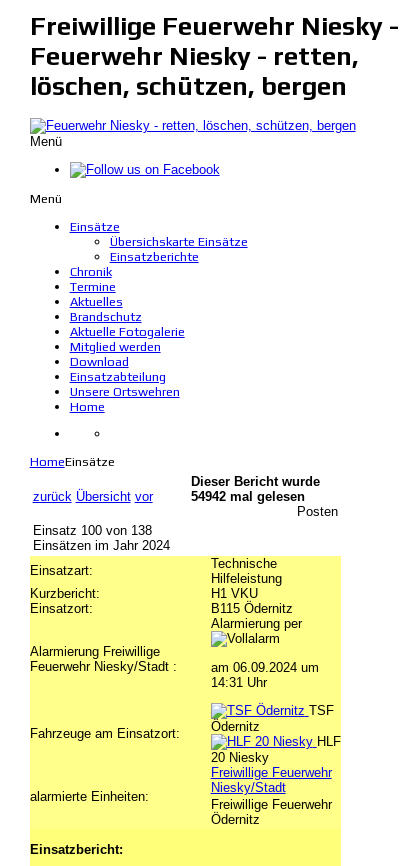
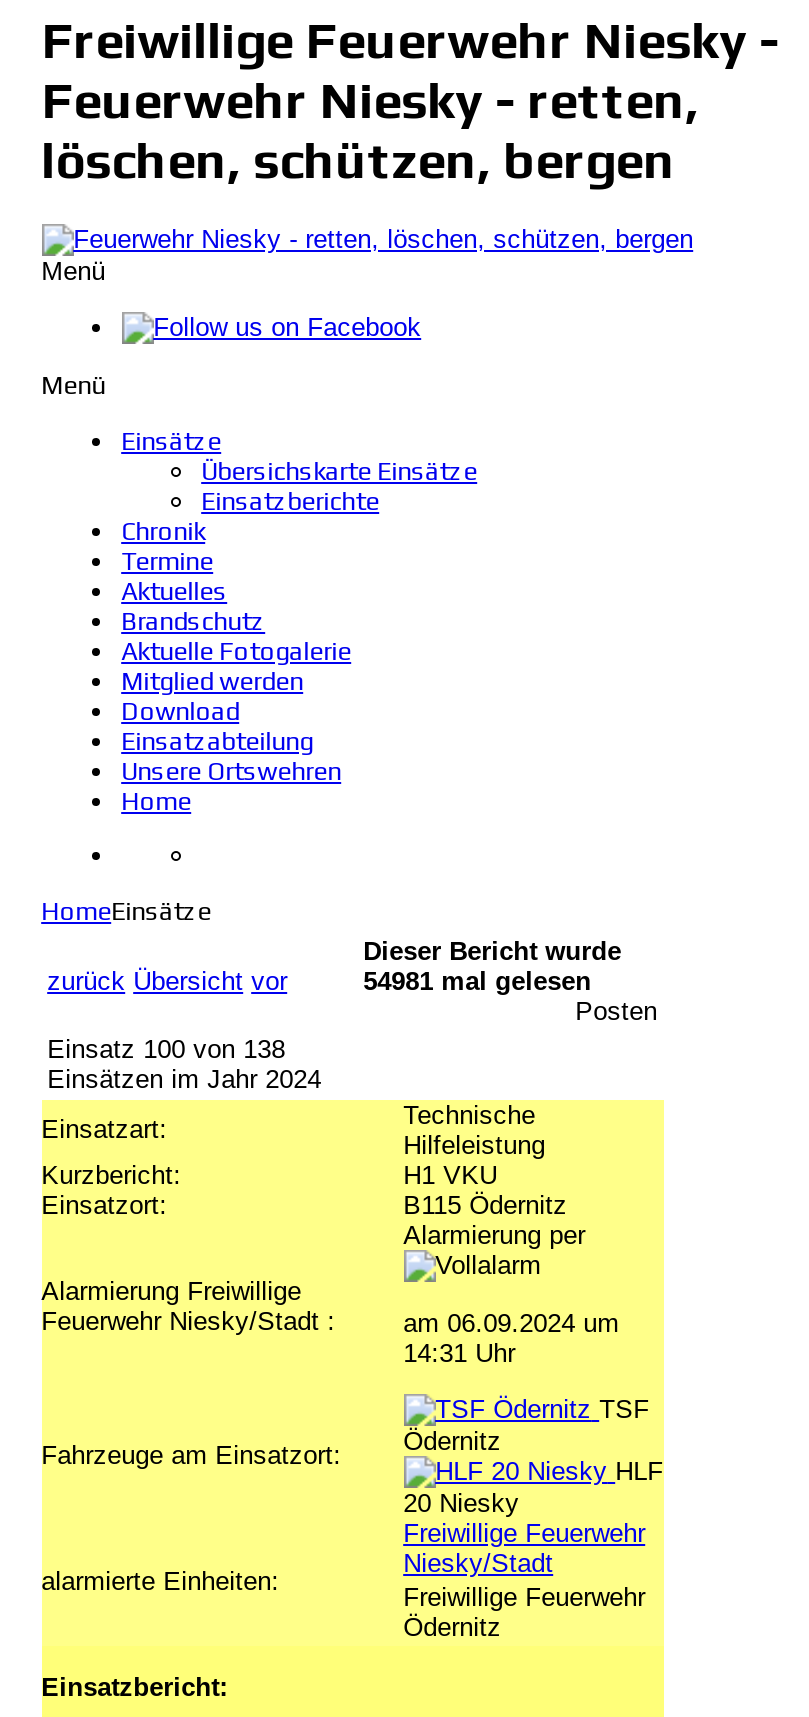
[191,489,305,504] 54942 mal gelesen -> [363,967,591,997] 54981 mal gelesen

